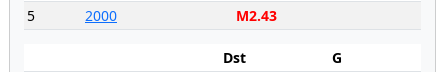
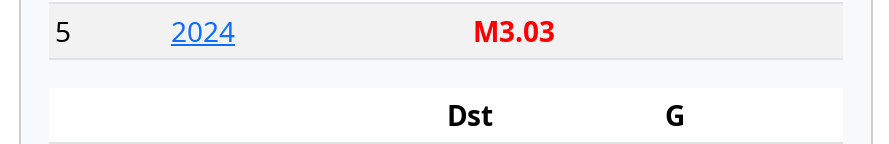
[85,6,277,25] 2000 | M2.43 -> [171,12,555,50] 2024 | M3.03

